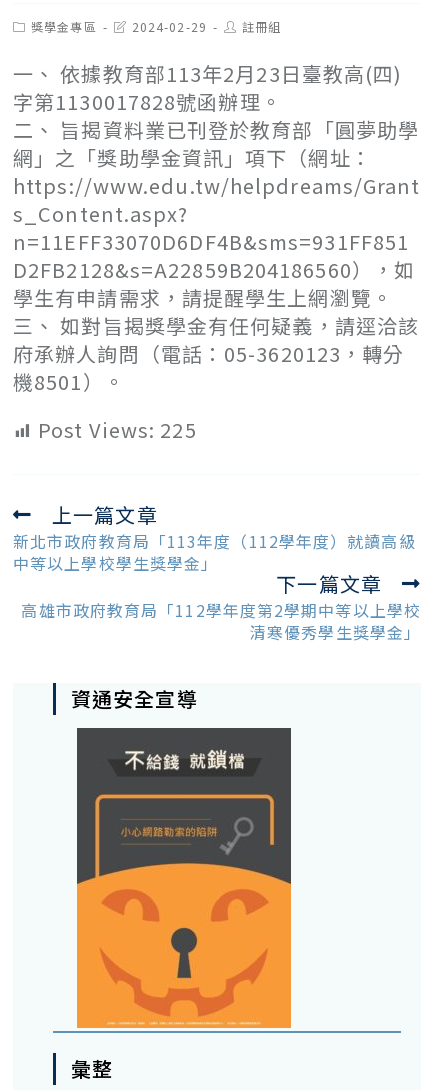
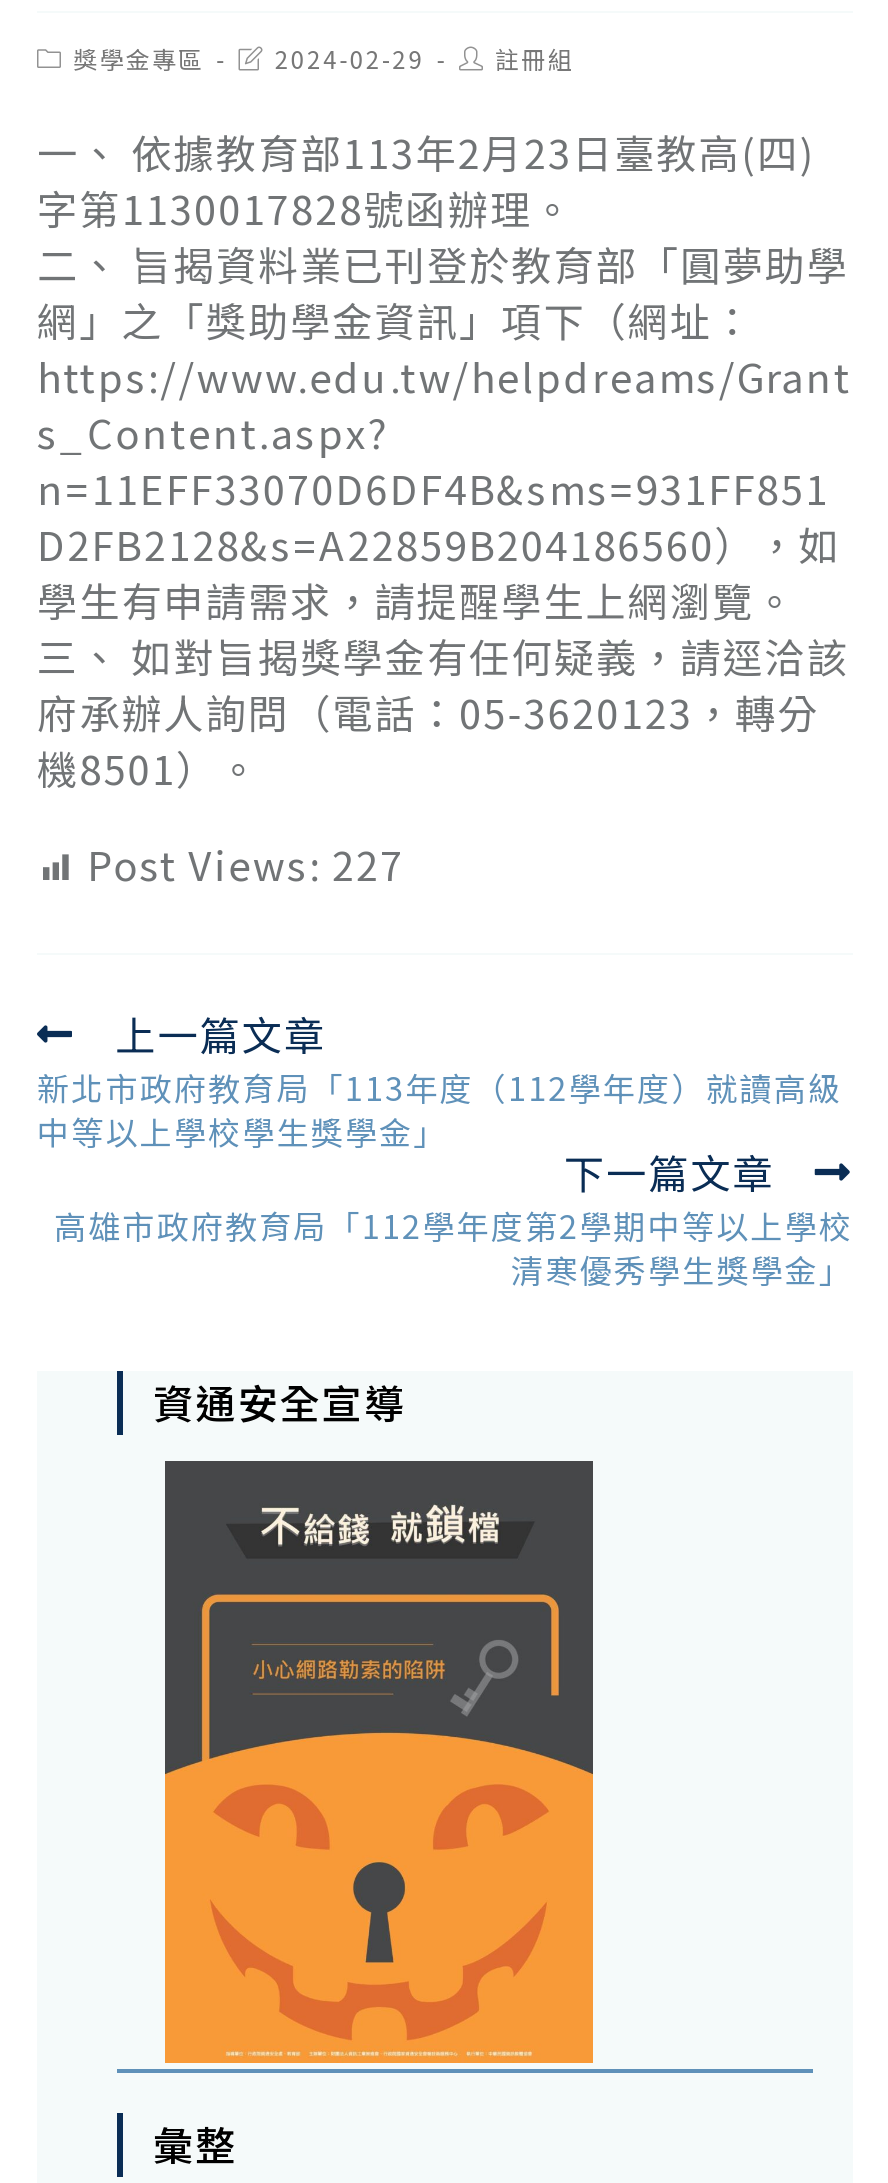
[38,415,197,444] Post Views: 225 -> [87,835,404,893] Post Views: 227

